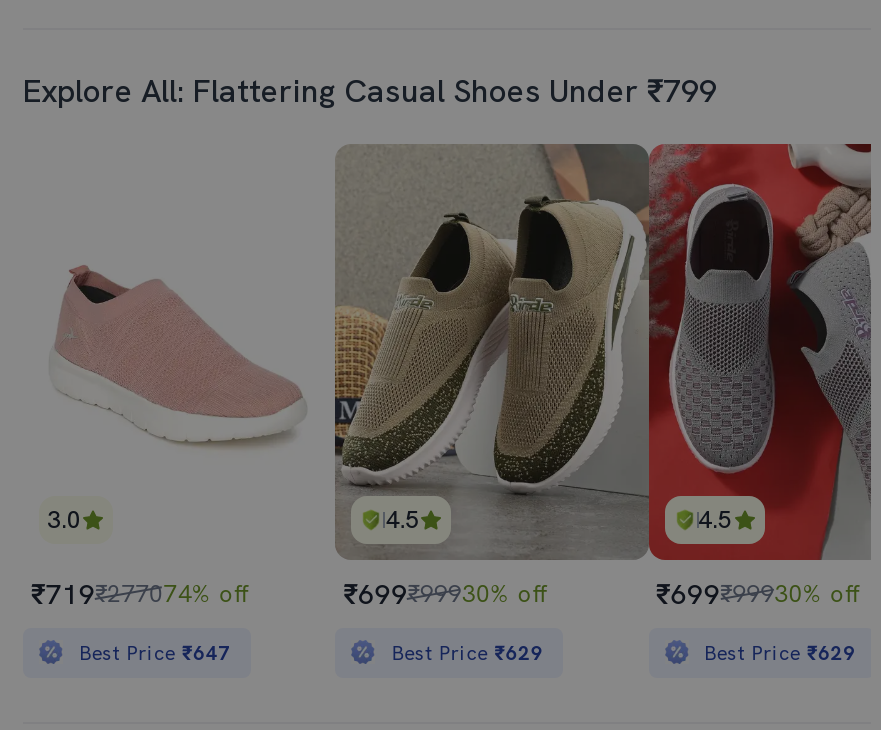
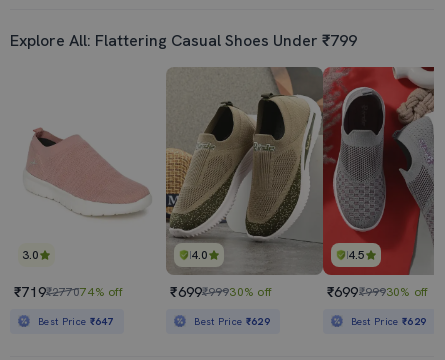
[385,503,419,535] 4.5 -> [191,246,208,262] 4.0

